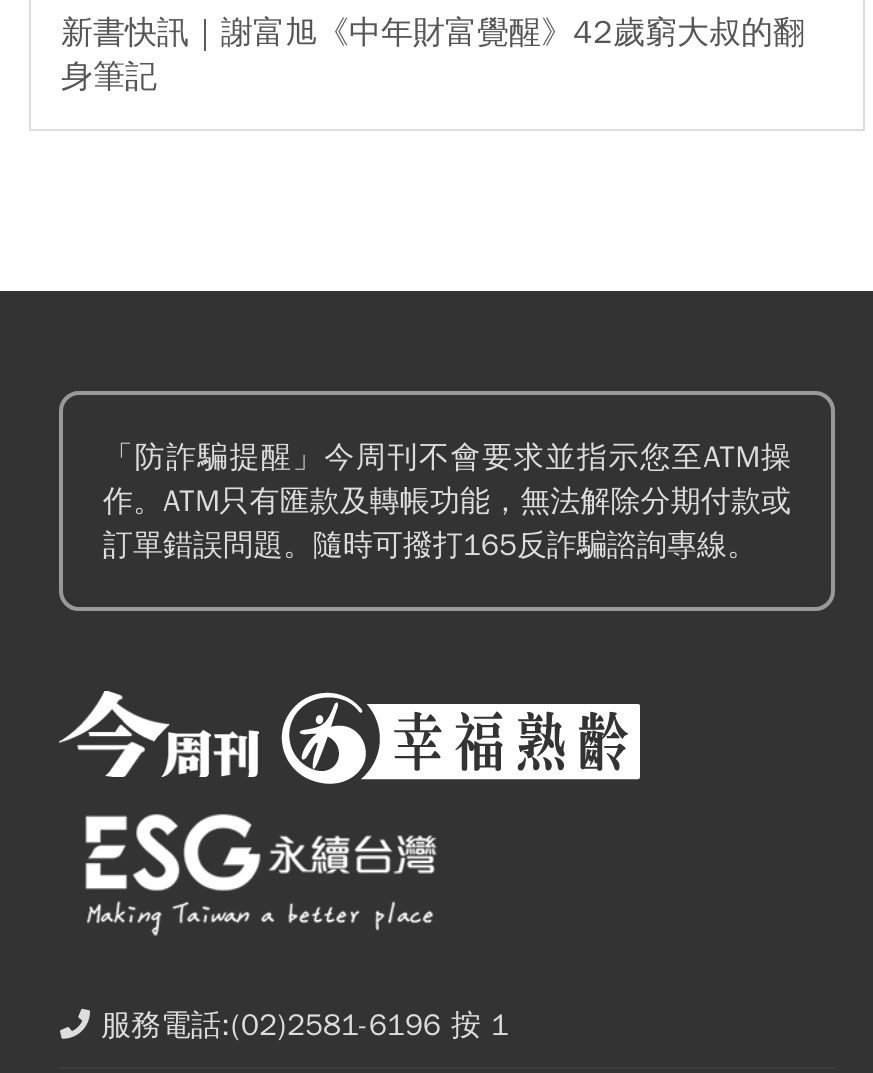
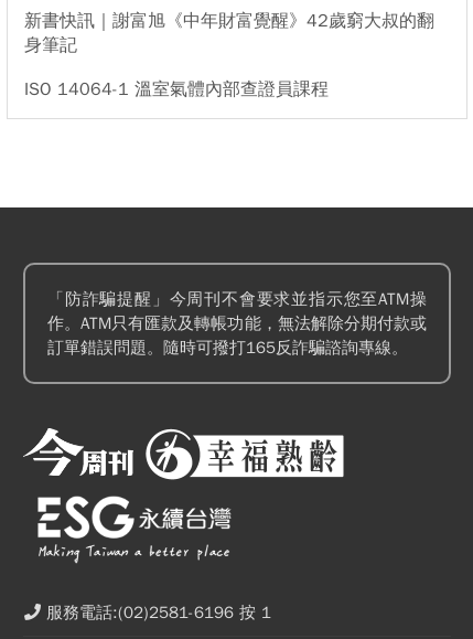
none -> [24,78,329,100] ISO 14064-1 溫室氣體內部查證員課程

